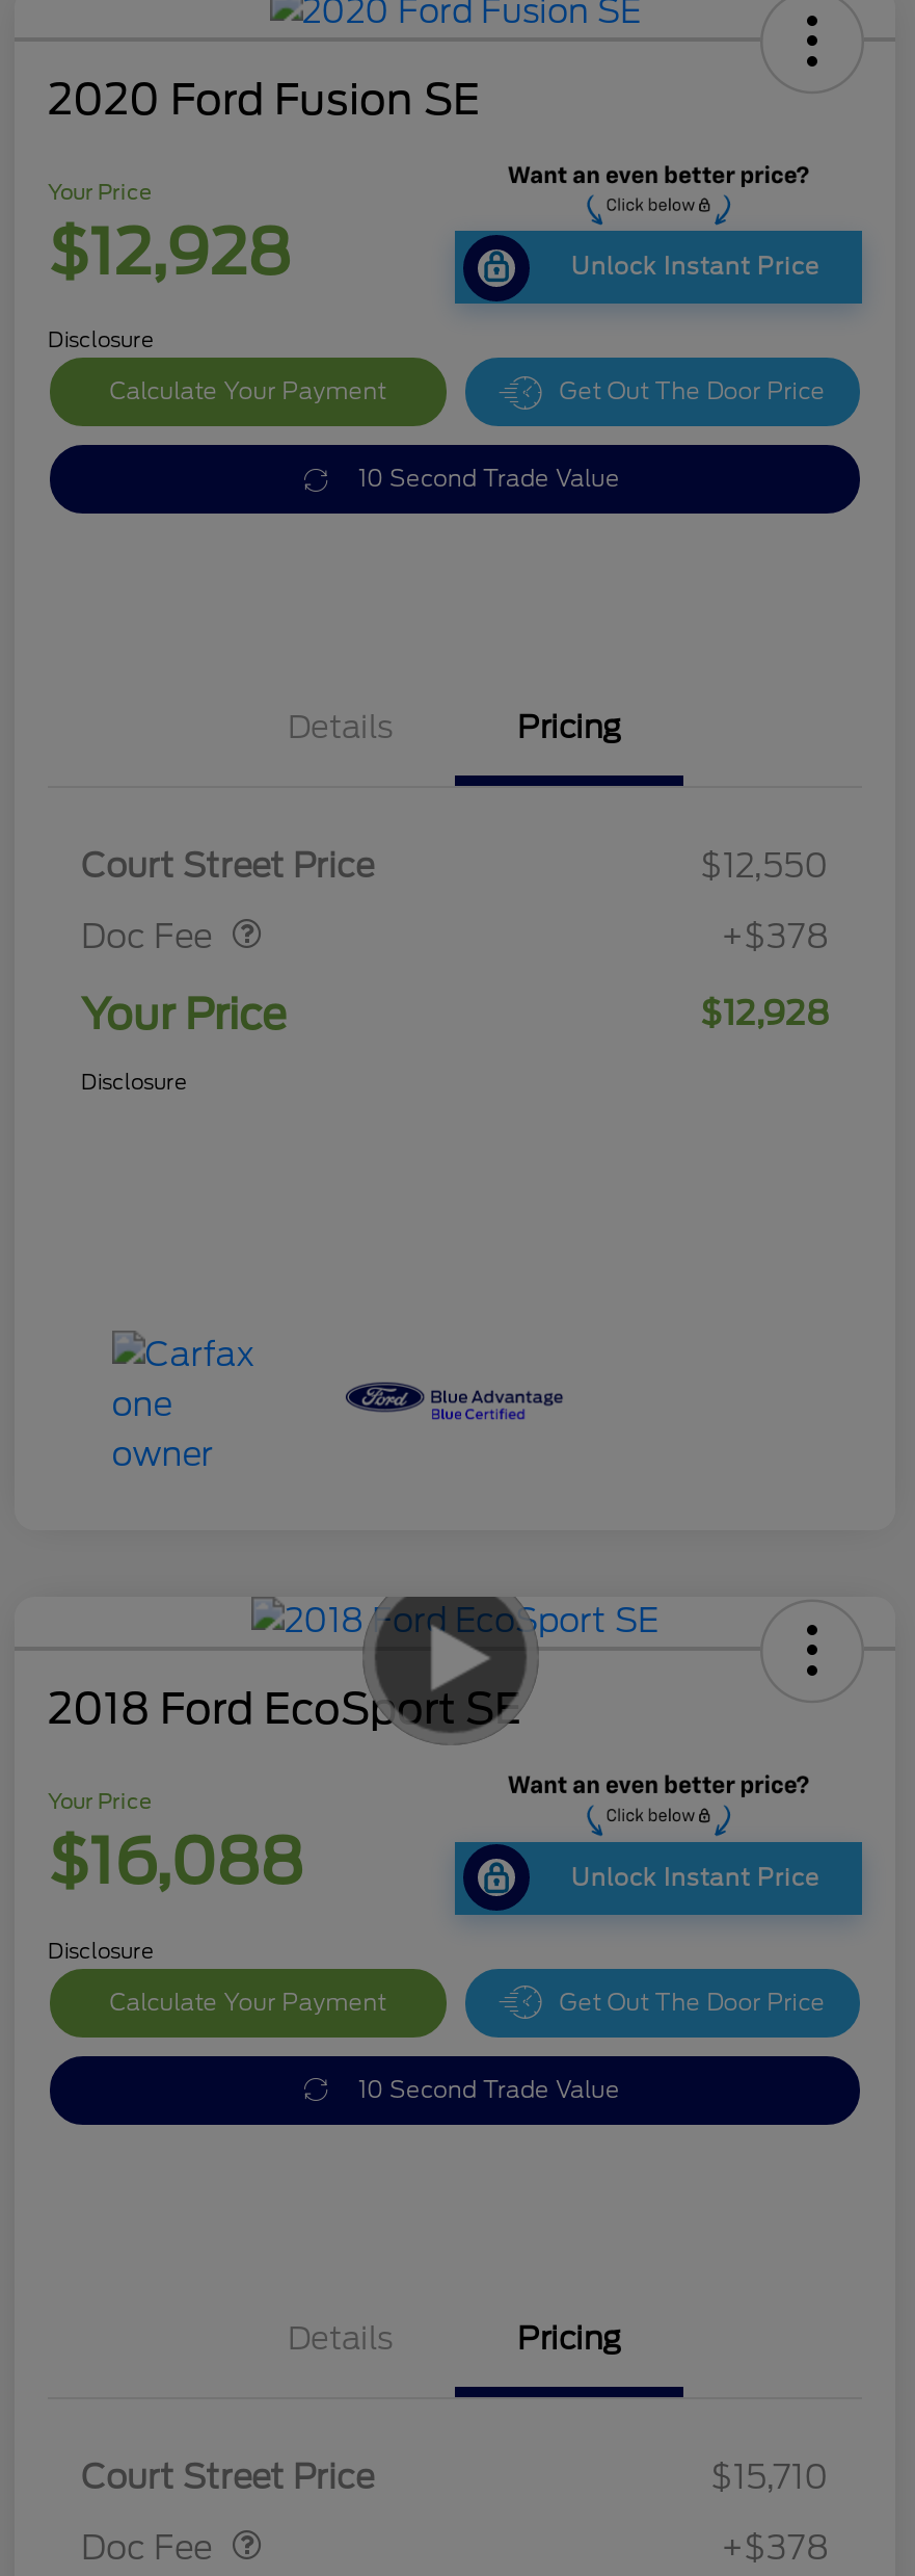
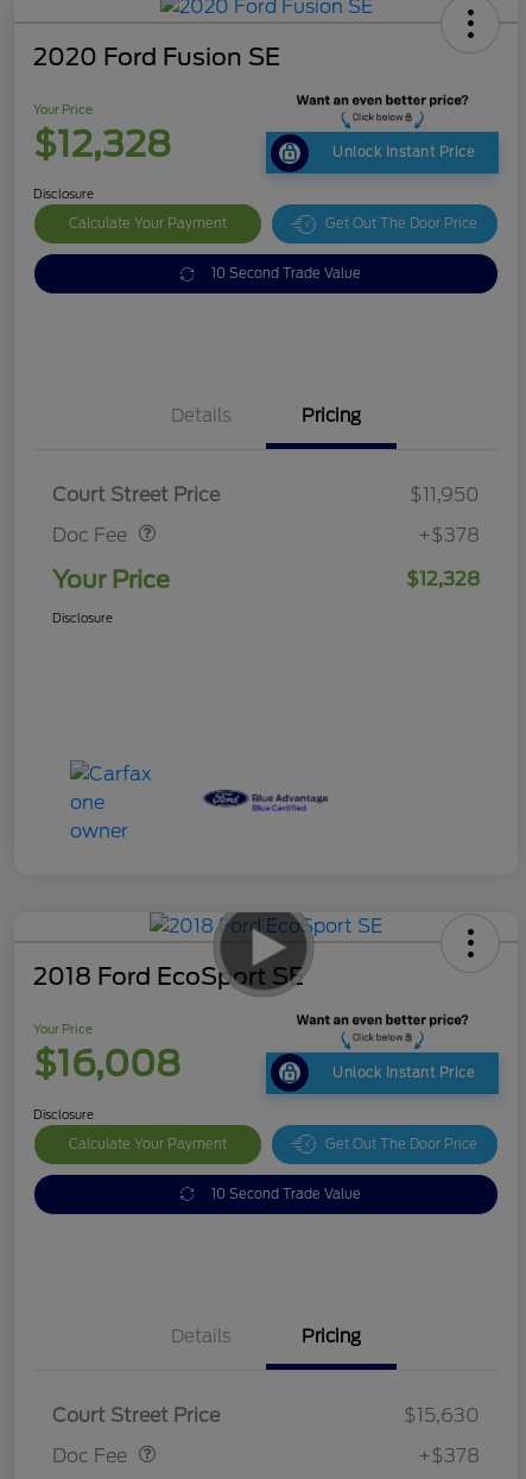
[48,214,291,289] $12,928 -> [33,122,171,165] $12,328
[700,847,829,886] $12,550 -> [410,484,480,506] $11,950
[700,994,829,1034] $12,928 -> [406,568,480,591] $12,328
[48,1824,303,1899] $16,088 -> [33,1042,180,1085] $16,008
[710,2456,829,2496] $15,710 -> [404,1404,480,1426] $15,630

